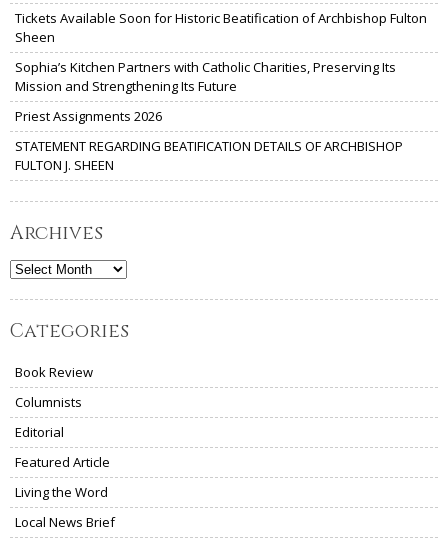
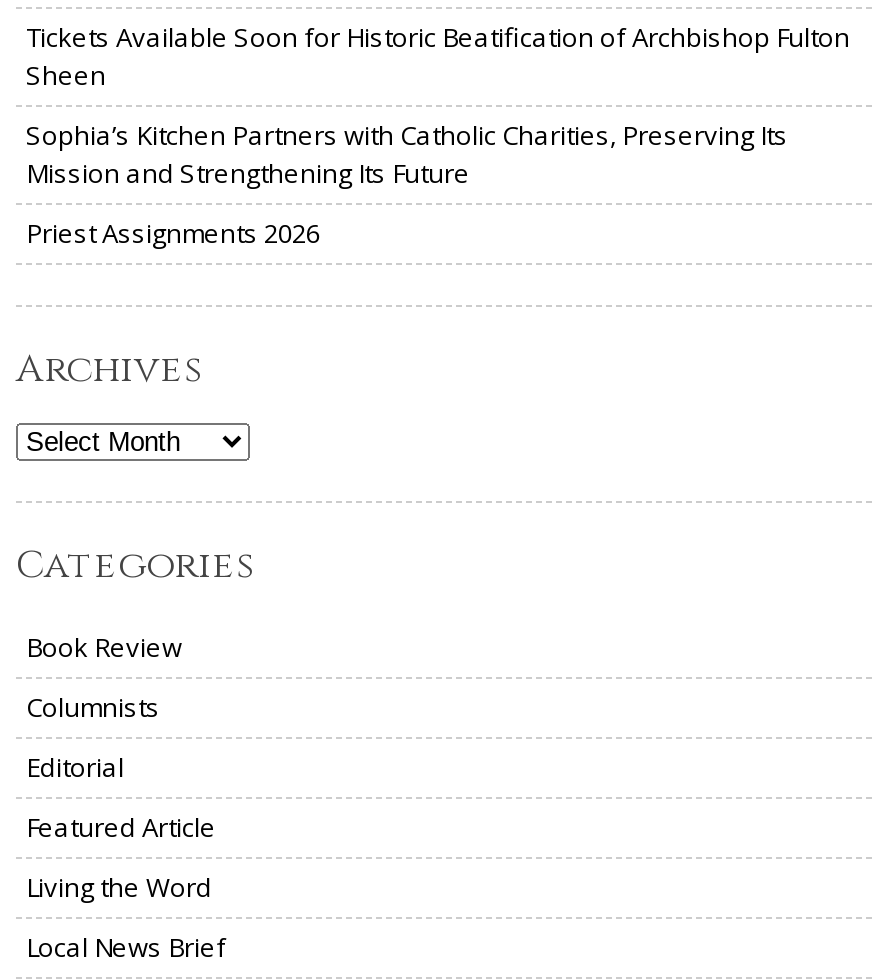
[15,137,403,174] STATEMENT REGARDING BEATIFICATION DETAILS OF ARCHBISHOP | FULTON J. SHEEN -> none

